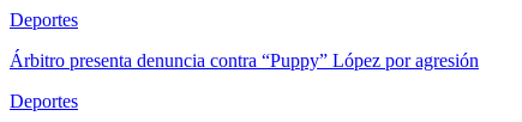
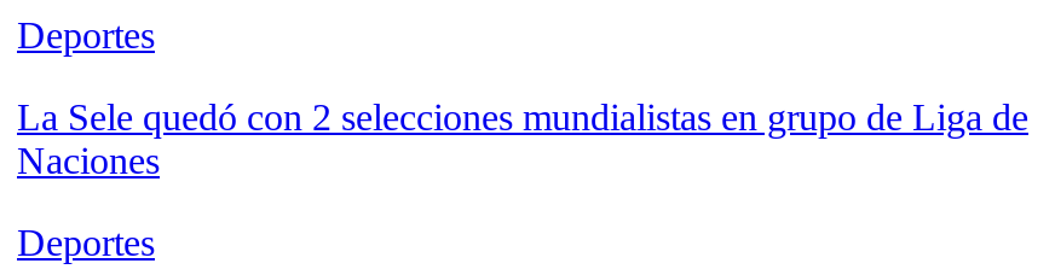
[10,50,479,71] Árbitro presenta denuncia contra “Puppy” López por agresión -> [17,97,1028,181] La Sele quedó con 2 selecciones mundialistas en grupo de Liga de | Naciones

